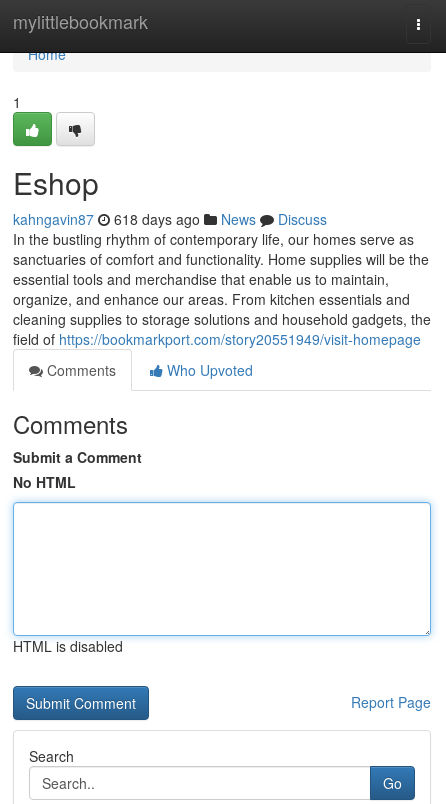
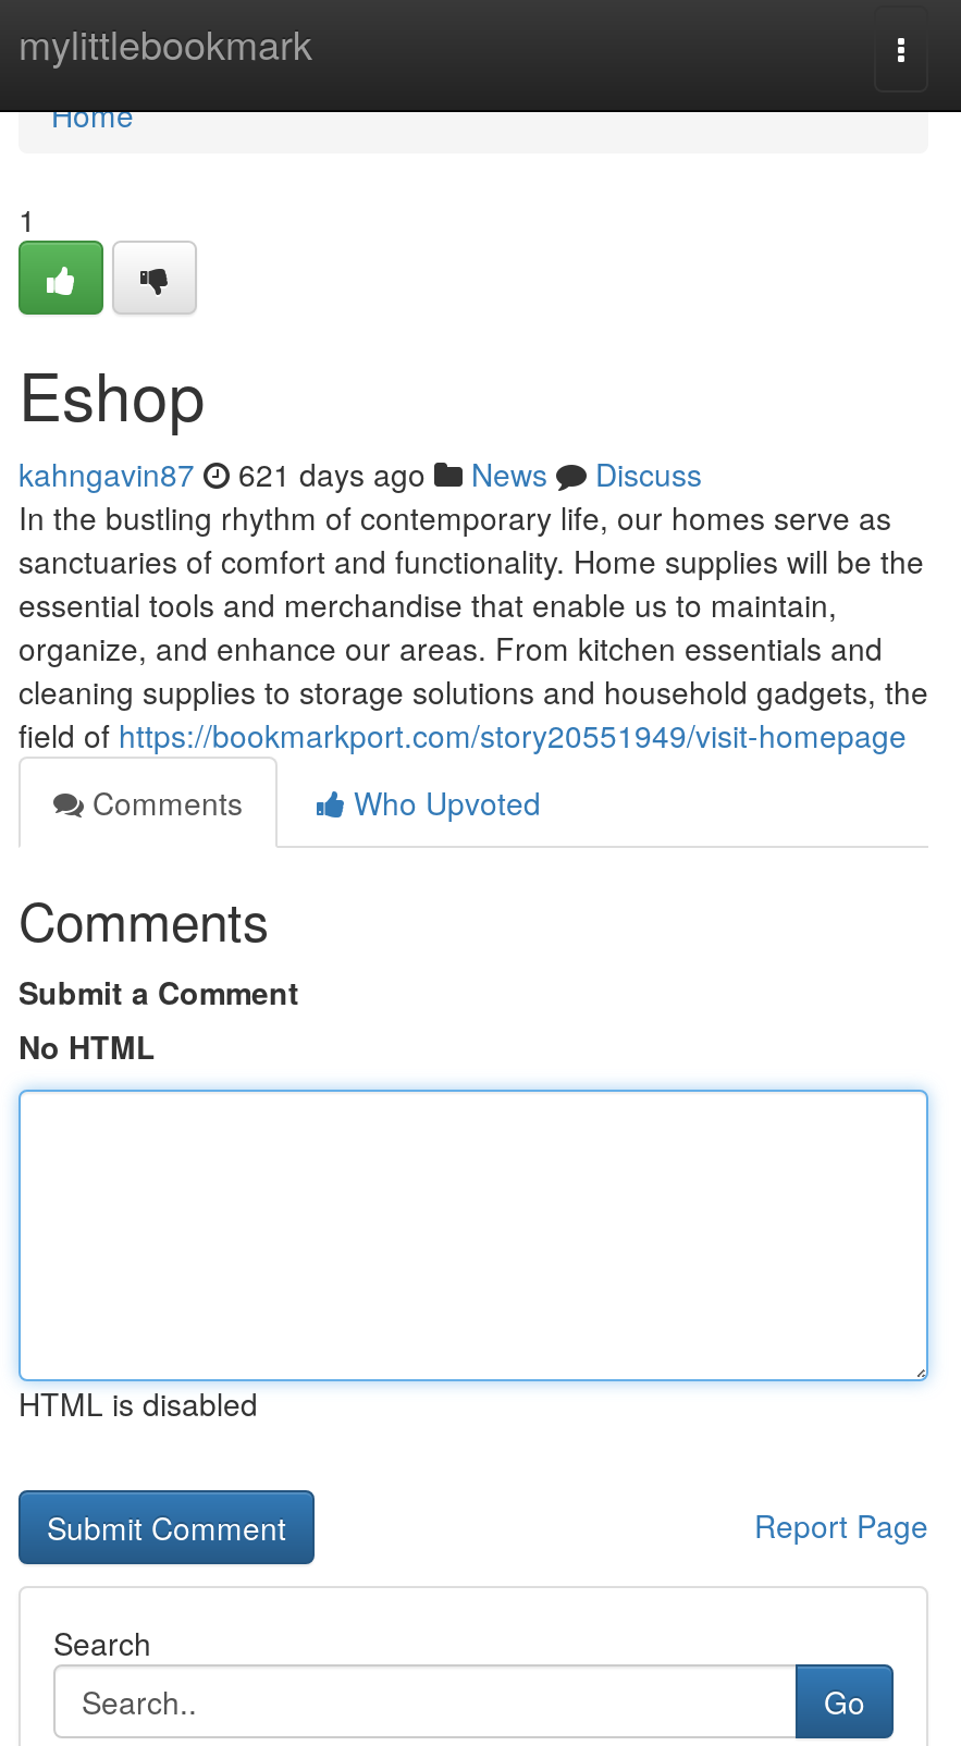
[13,209,327,229] kahngavin87 618 days ago News Discuss -> [19,452,702,495] kahngavin87 621 days ago News Discuss

